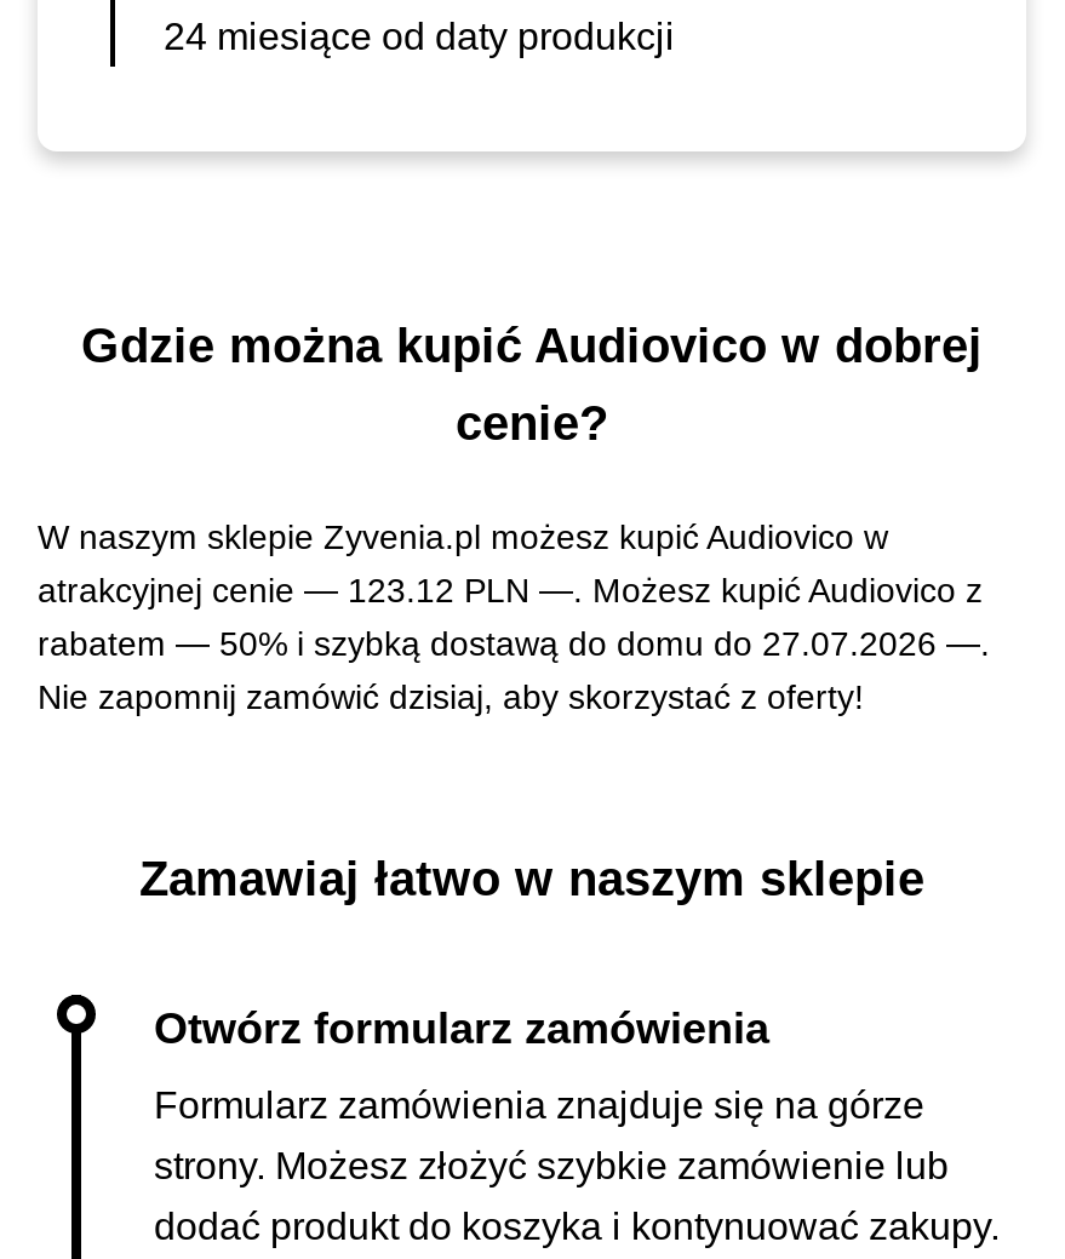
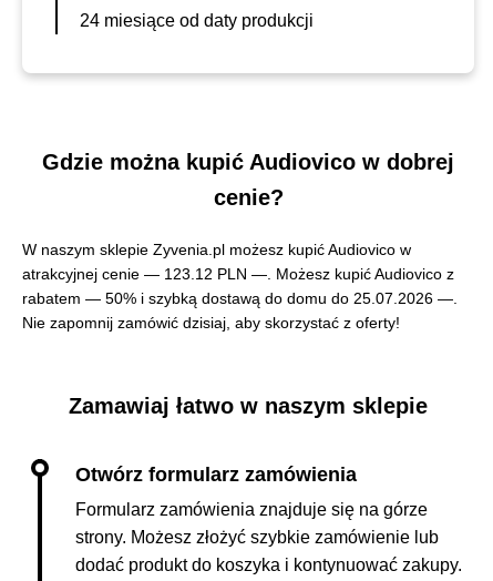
[38,624,990,663] rabatem — 50% i szybką dostawą do domu do 27.07.2026 —. -> [22,289,458,307] rabatem — 50% i szybką dostawą do domu do 25.07.2026 —.

